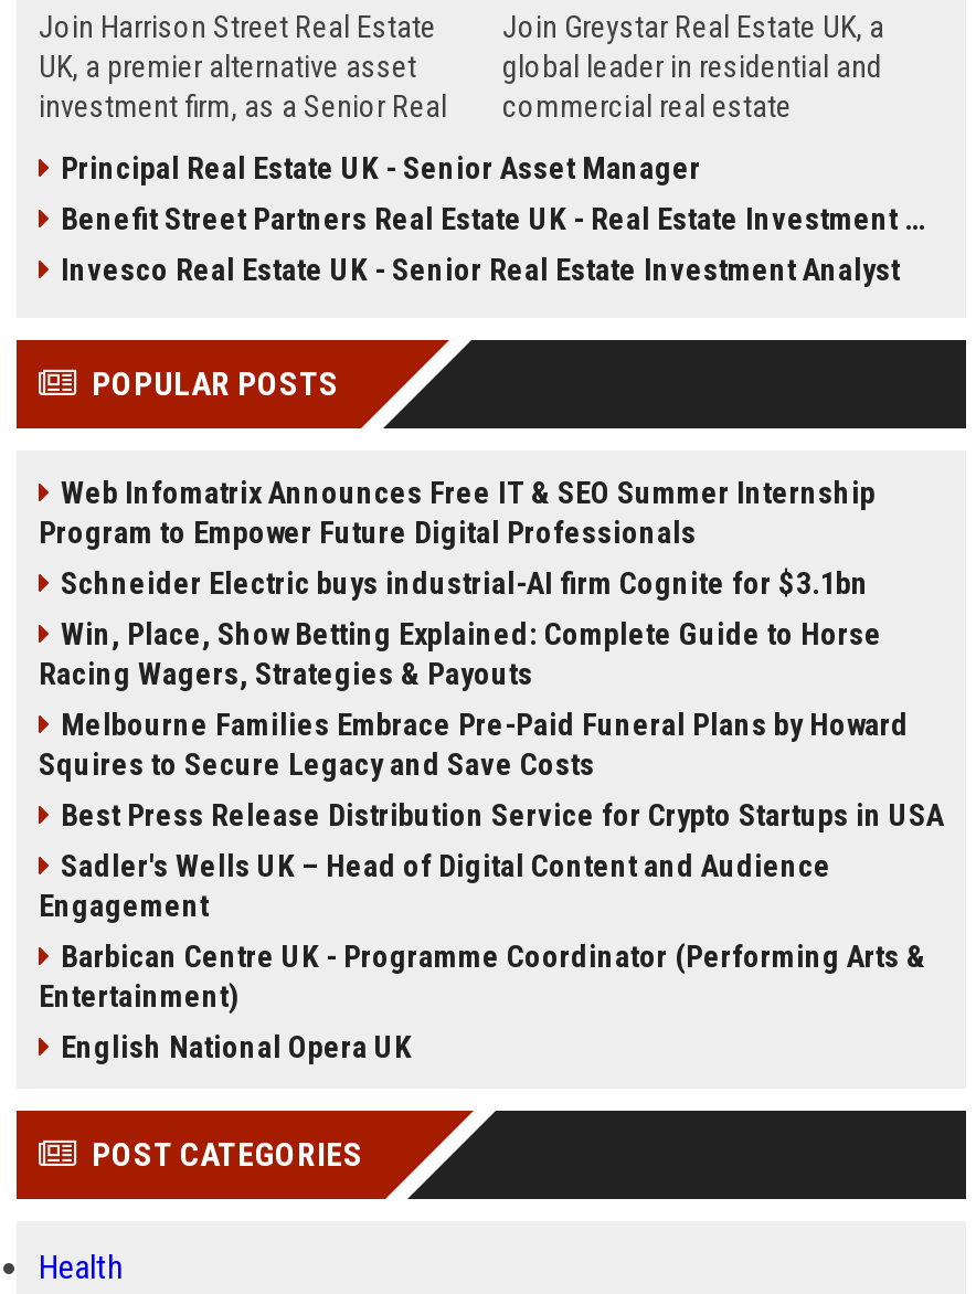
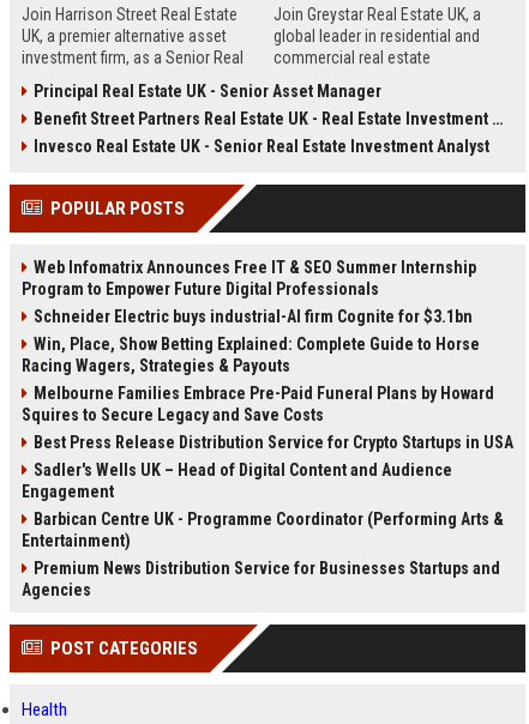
[61,1029,412,1064] English National Opera UK -> [22,559,500,599] Premium News Distribution Service for Businesses Startups and | Agencies

